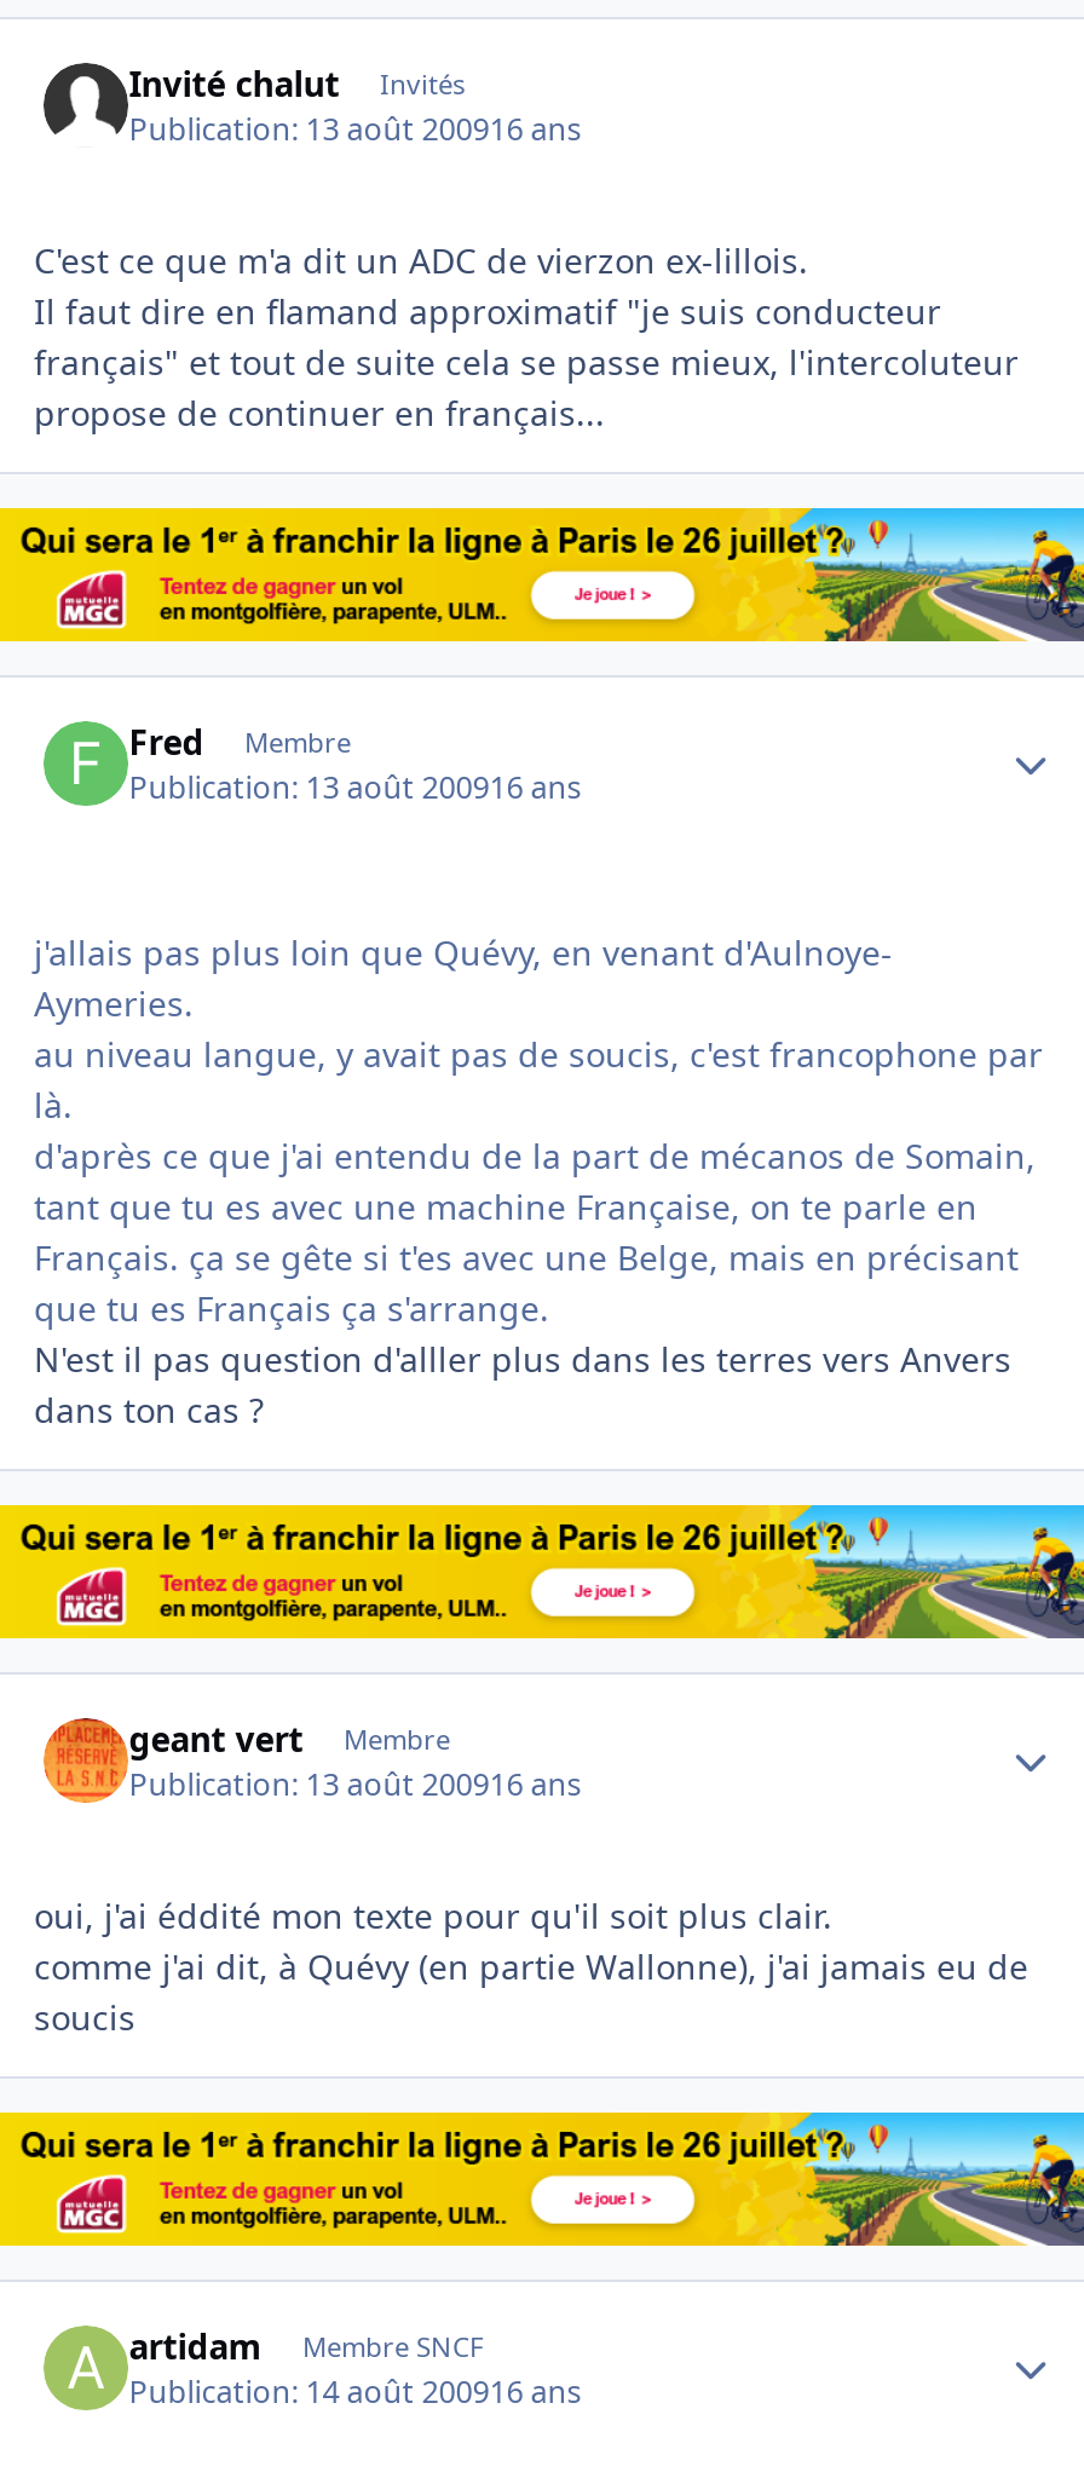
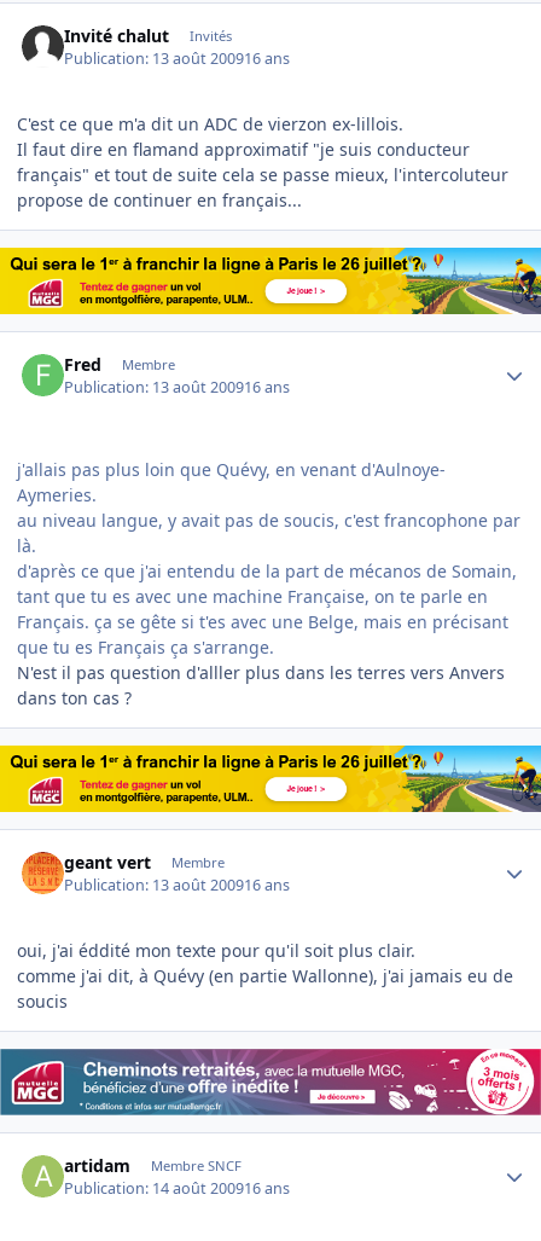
[7,2110,1077,2248] [image] -> [4,1048,537,1117] [image]

